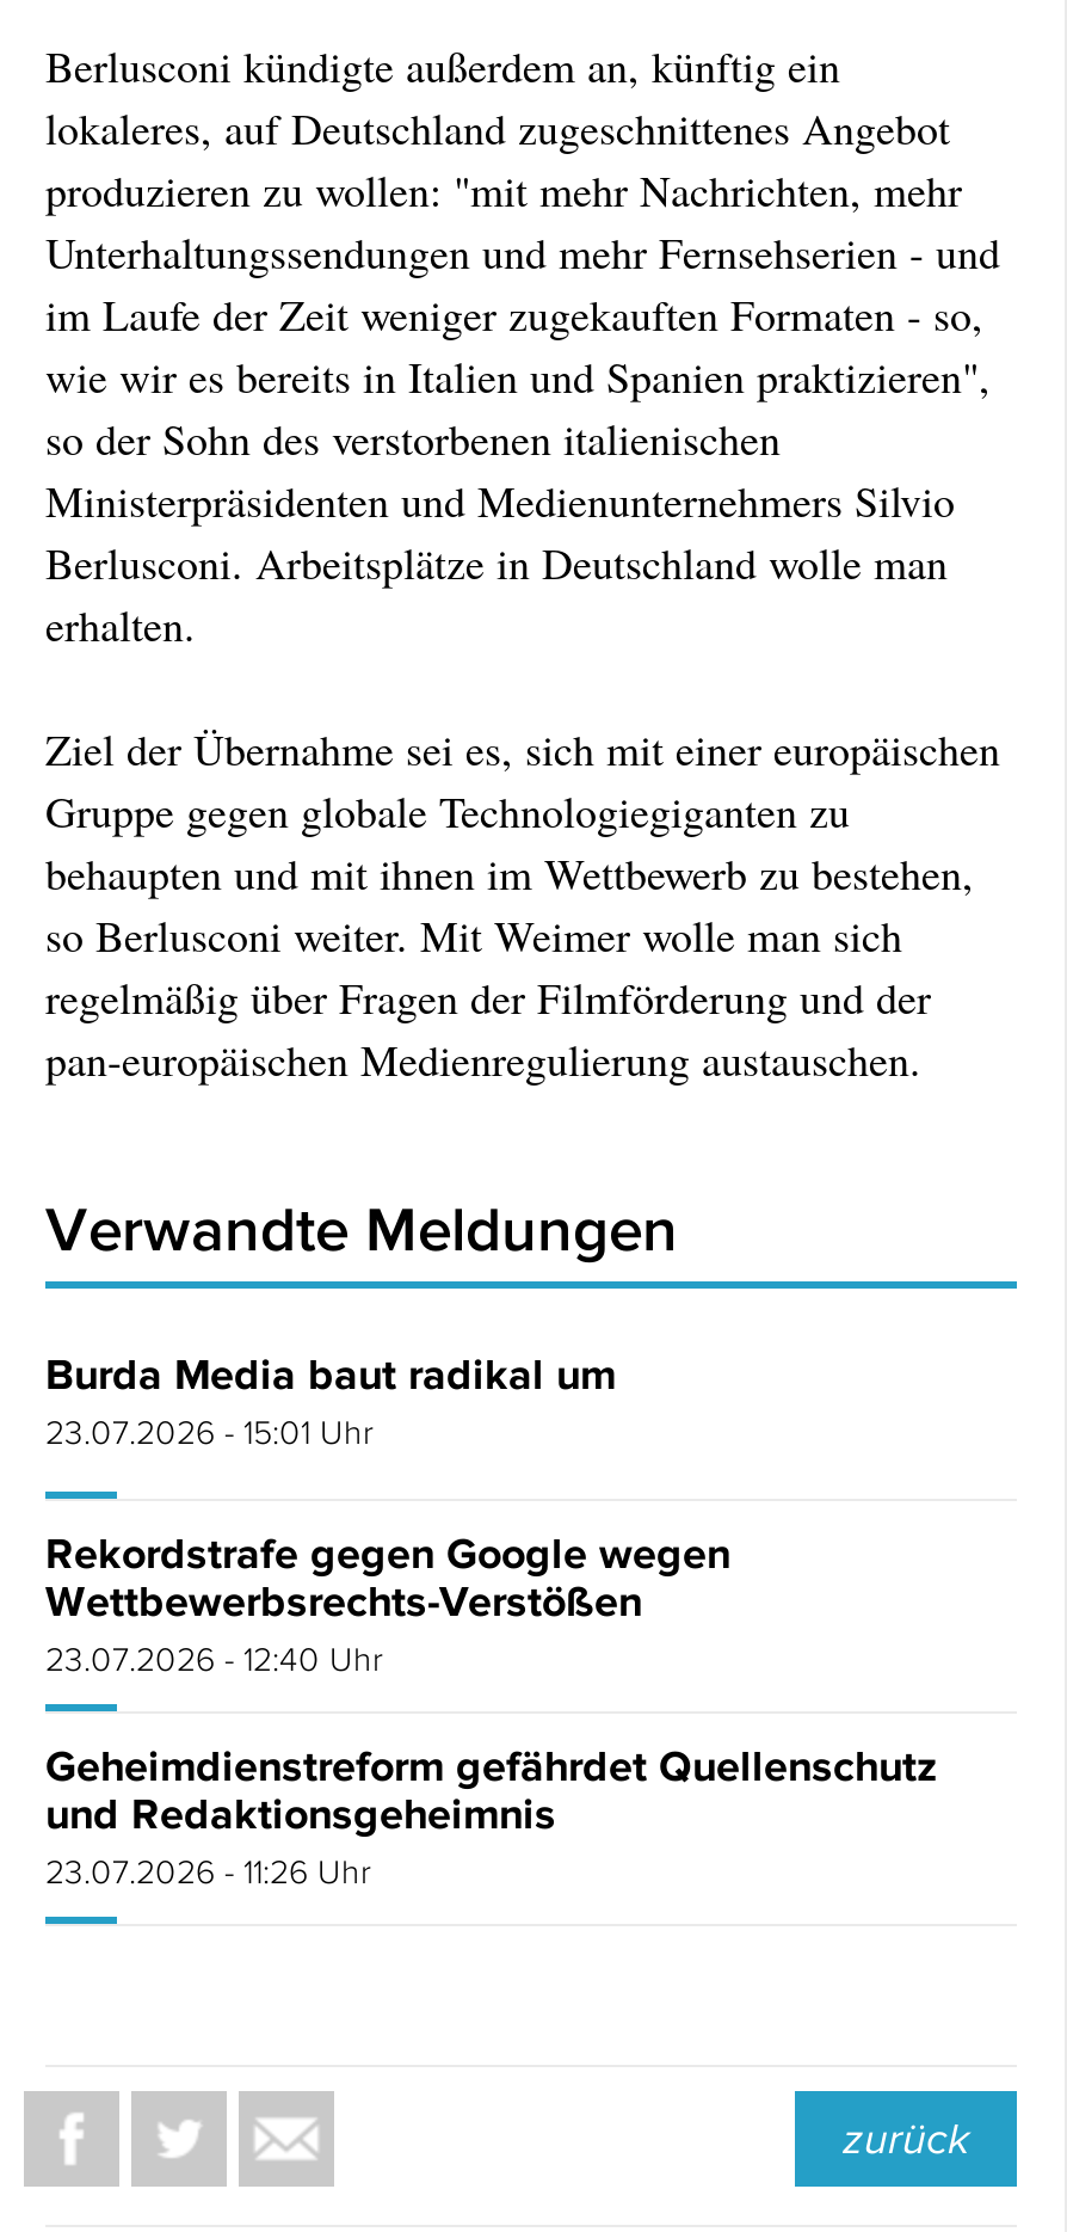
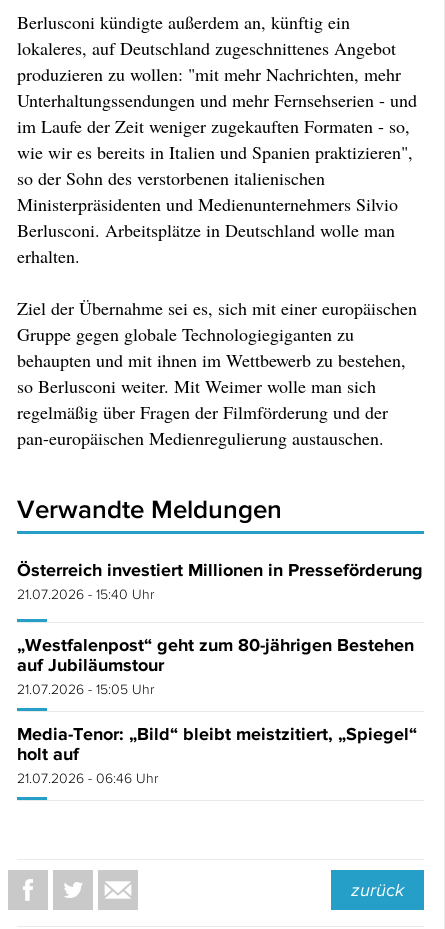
[45,1351,616,1451] Burda Media baut radikal um | 23.07.2026 - 15:01 Uhr -> [17,560,423,602] Österreich investiert Millionen in Presseförderung | 21.07.2026 - 15:40 Uhr
[45,1530,730,1678] Rekordstrafe gegen Google wegen | Wettbewerbsrechts-Verstößen | 23.07.2026 - 12:40 Uhr -> [17,635,414,697] „Westfalenpost“ geht zum 80-jährigen Bestehen | auf Jubiläumstour | 21.07.2026 - 15:05 Uhr
[45,1742,938,1890] Geheimdienstreform gefährdet Quellenschutz | und Redaktionsgeheimnis | 23.07.2026 - 11:26 Uhr -> [17,724,417,786] Media-Tenor: „Bild“ bleibt meistzitiert, „Spiegel“ | holt auf | 21.07.2026 - 06:46 Uhr

